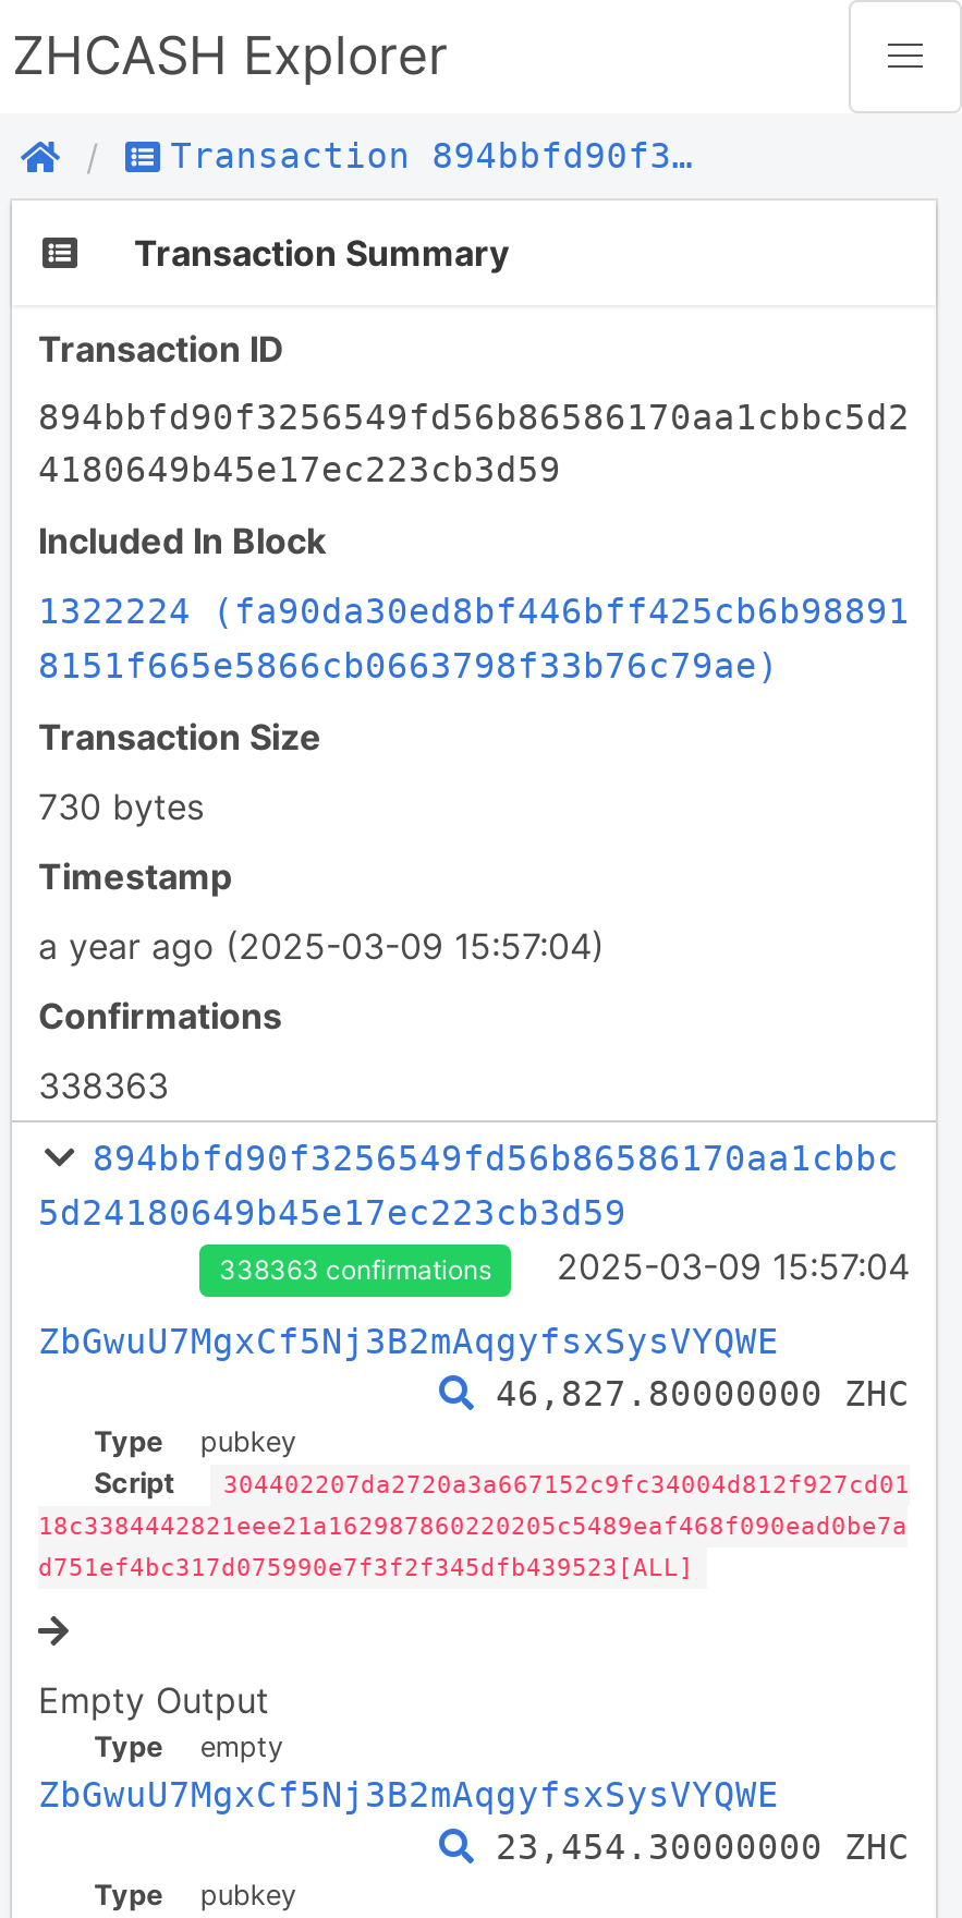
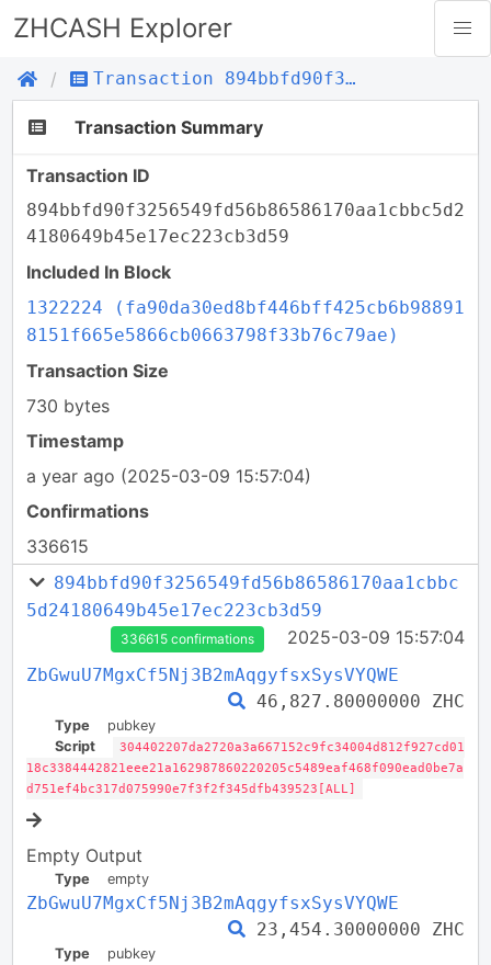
[38,1064,169,1107] 338363 -> [26,535,89,557] 336615
[219,1253,491,1286] 338363 confirmations -> [121,631,254,647] 336615 confirmations

